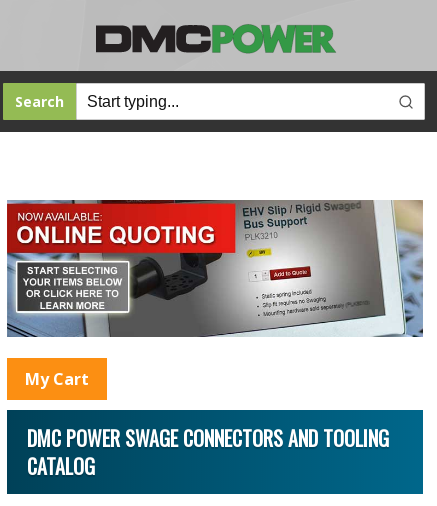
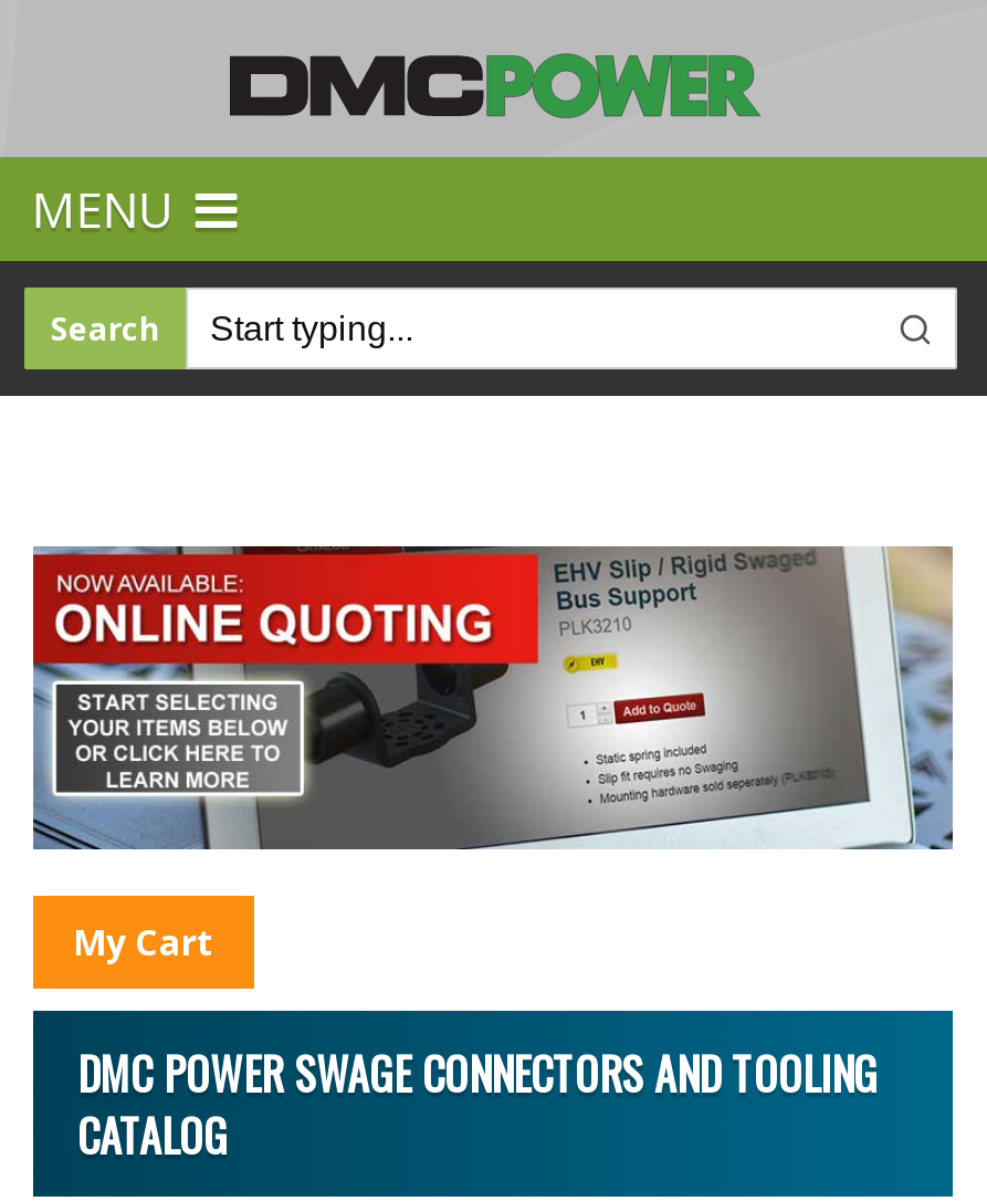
none -> [32,175,173,241] MENU

